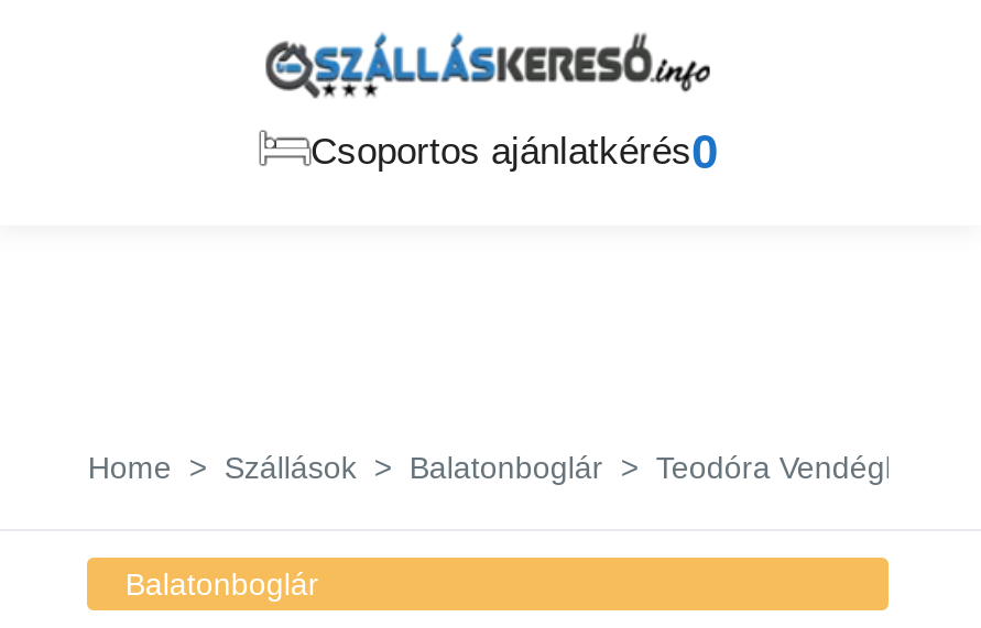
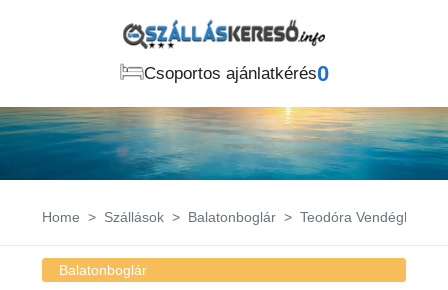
none -> [3,106,445,181] [image]

